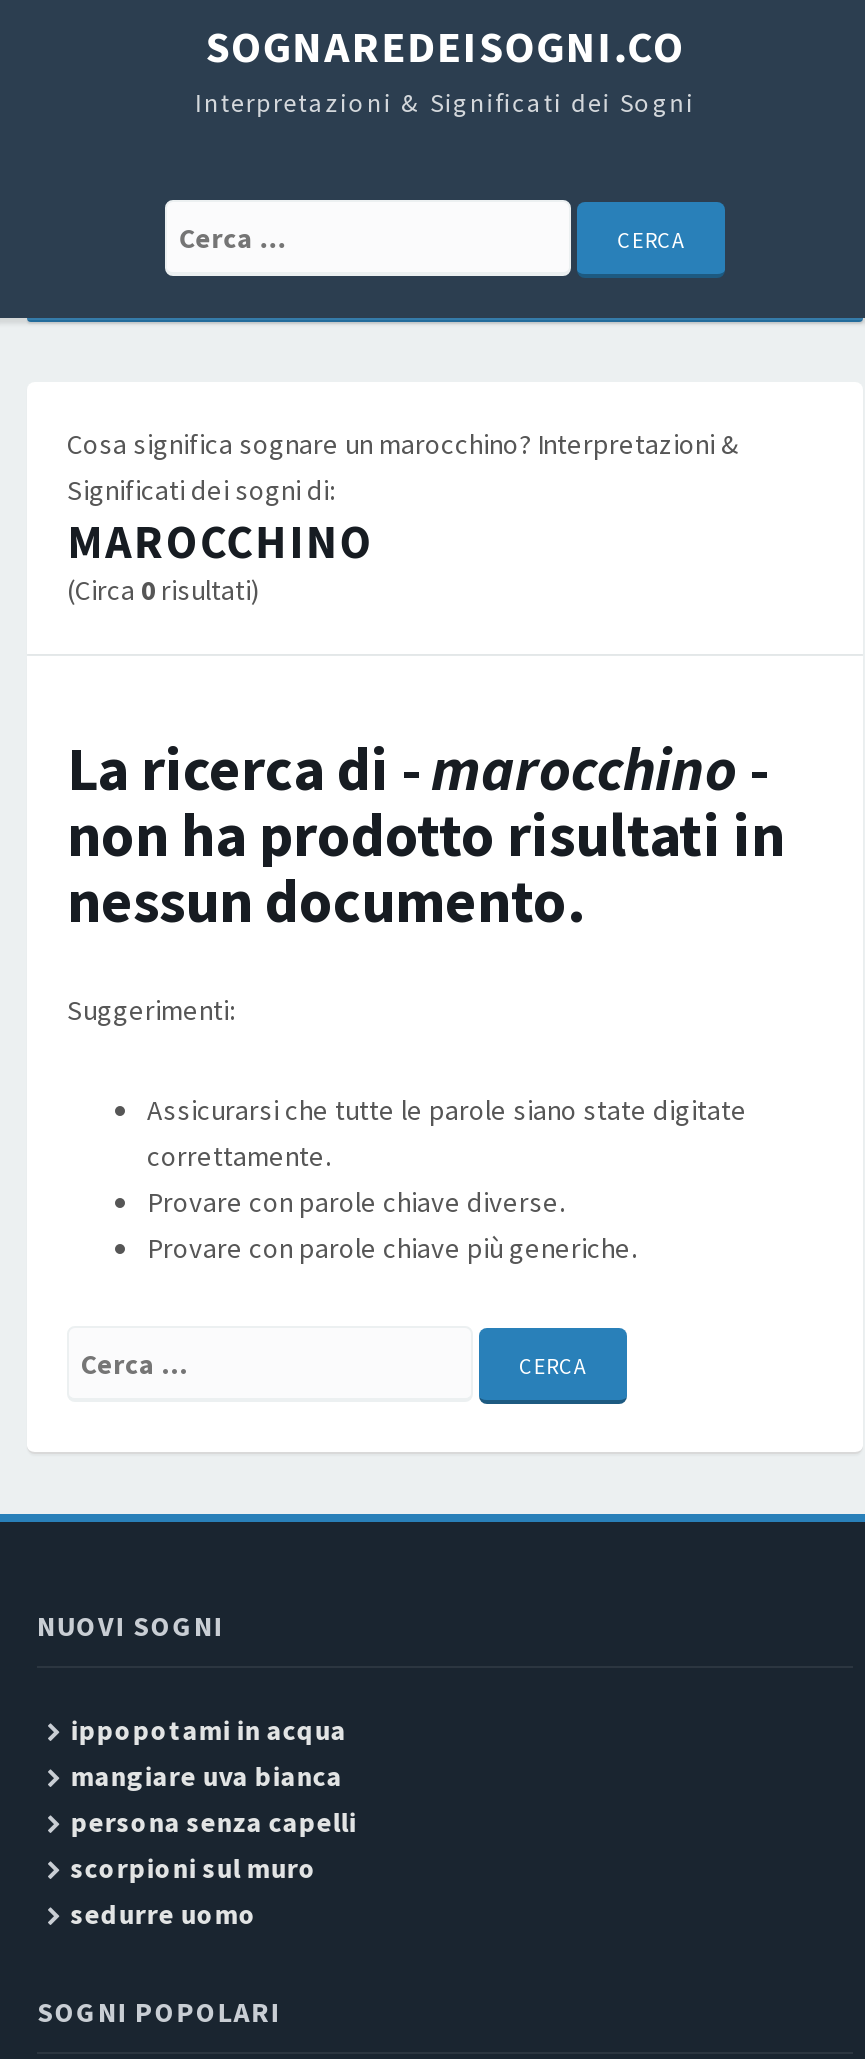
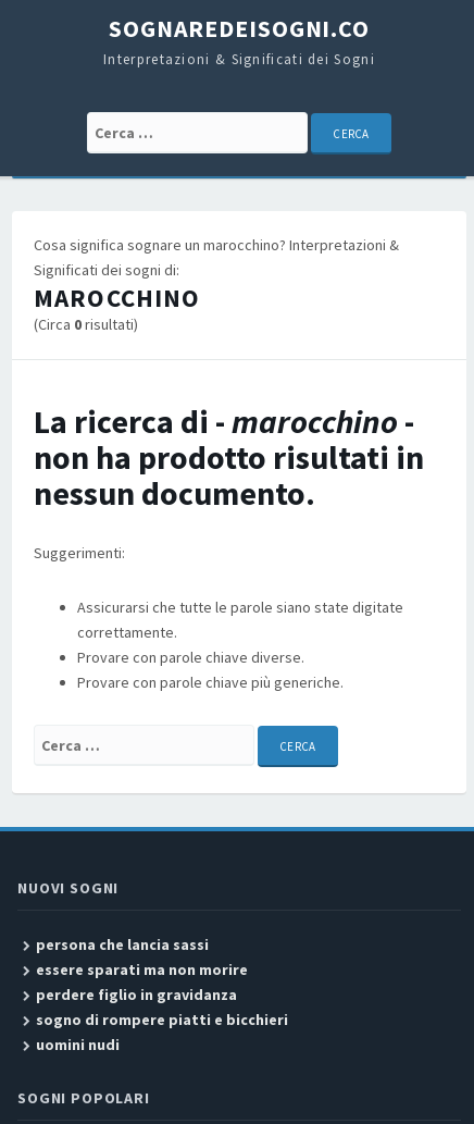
[71,1712,357,1932] ippopotami in acqua | mangiare uva bianca | persona senza capelli | scorpioni sul muro | sedurre uomo -> [36,935,288,1054] persona che lancia sassi | essere sparati ma non morire | perdere figlio in gravidanza | sogno di rompere piatti e bicchieri | uomini nudi

